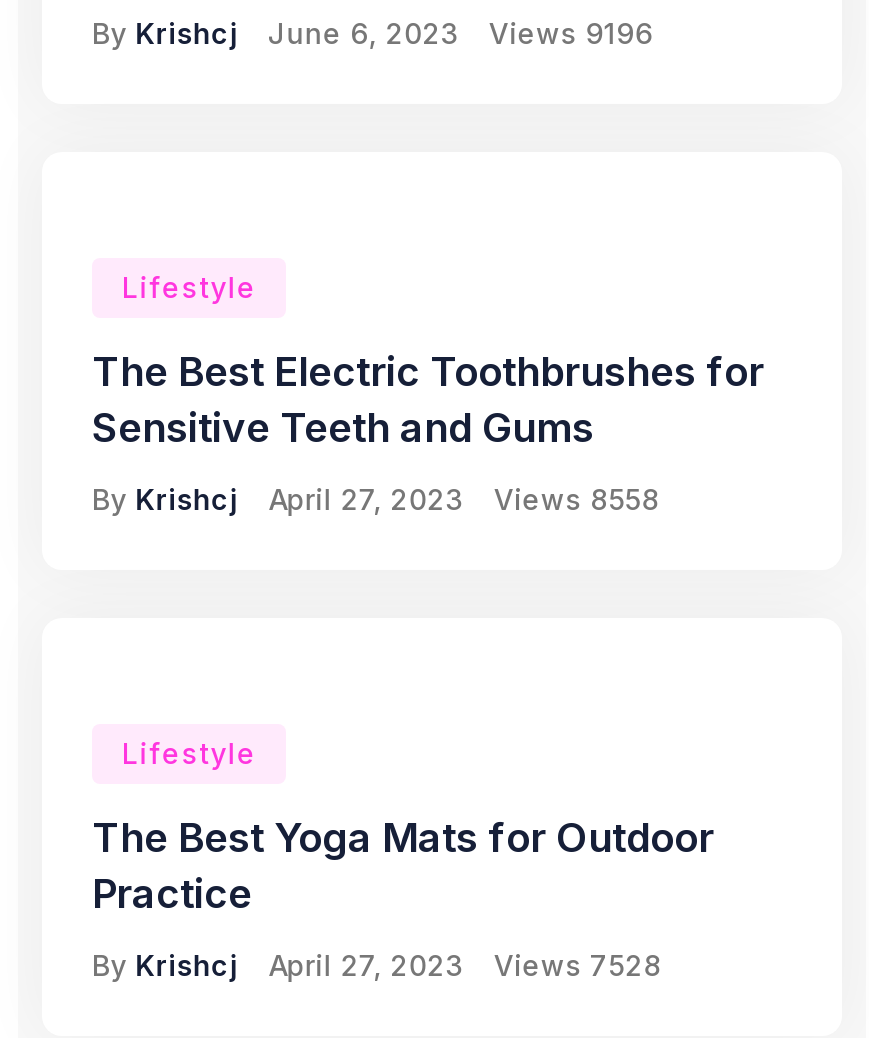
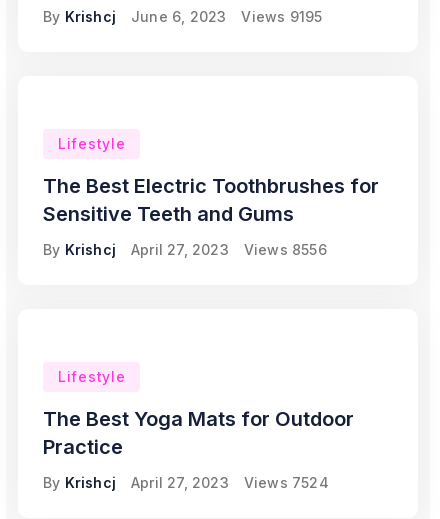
[92,16,653,50] By Krishcj June 6, 2023 Views 9196 -> [43,8,322,25] By Krishcj June 6, 2023 Views 9195
[92,482,660,516] By Krishcj April 27, 2023 Views 8558 -> [43,241,327,258] By Krishcj April 27, 2023 Views 8556
[92,948,662,982] By Krishcj April 27, 2023 Views 7528 -> [43,474,329,491] By Krishcj April 27, 2023 Views 7524

